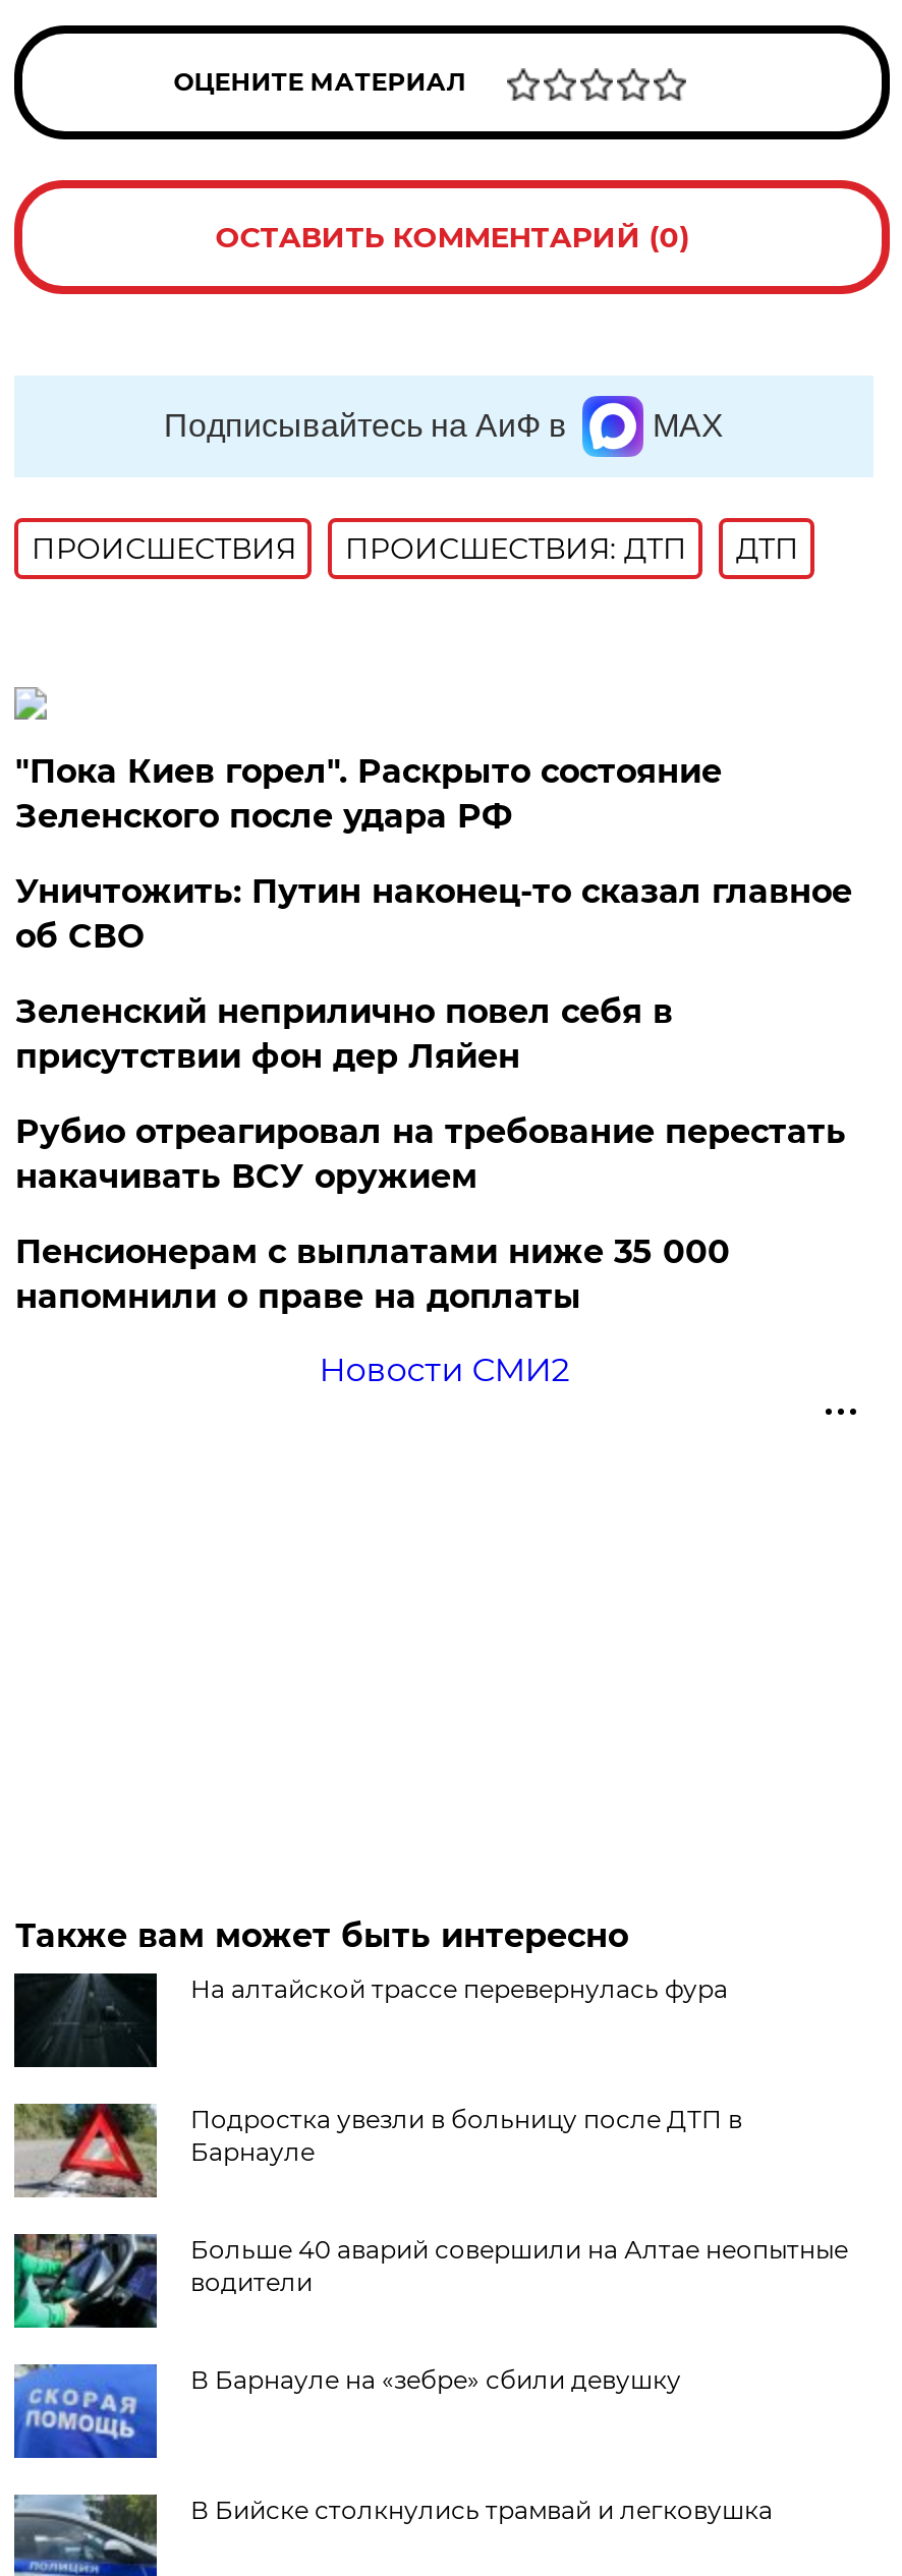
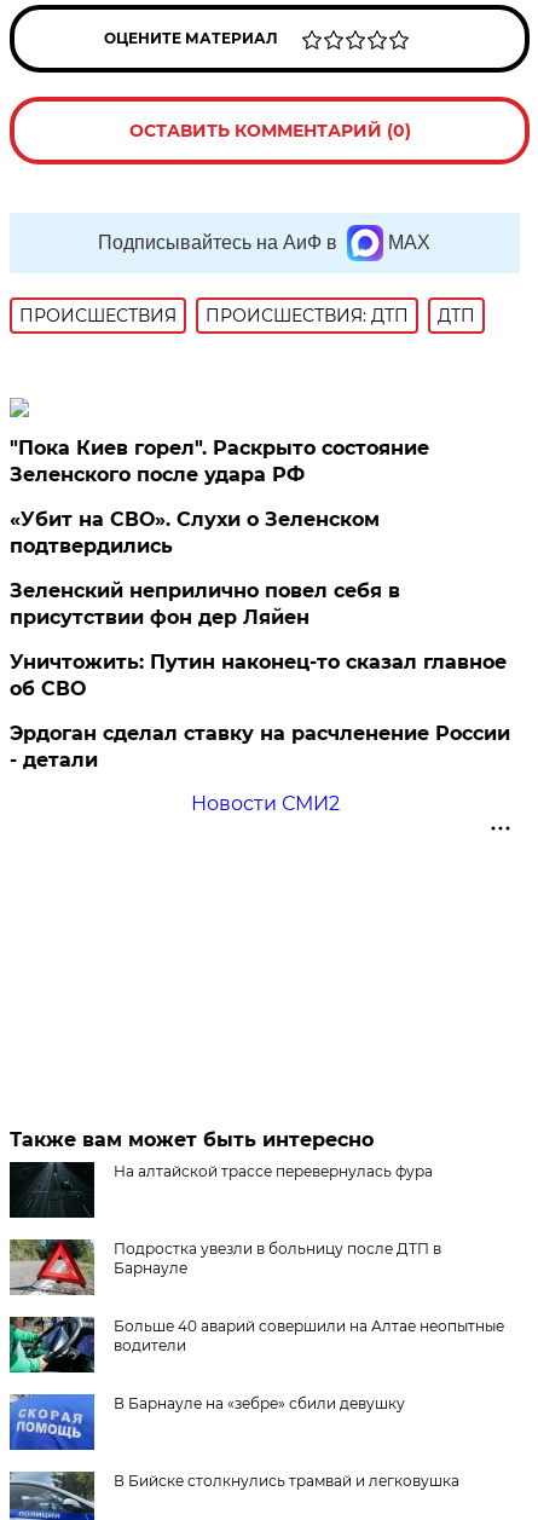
none -> [10,508,380,557] «Убит на СВО». Слухи о Зеленском | подтвердились
moved [15,872,852,956] -> [10,651,507,700]: Уничтожить: Путин наконец-то сказал главное | об СВО
[15,1112,846,1196] Рубио отреагировал на требование перестать | накачивать ВСУ оружием -> none
[15,1233,730,1316] Пенсионерам с выплатами ниже 35 000 | напомнили о праве на доплаты -> [10,722,511,771] Эрдоган сделал ставку на расчленение России | - детали

